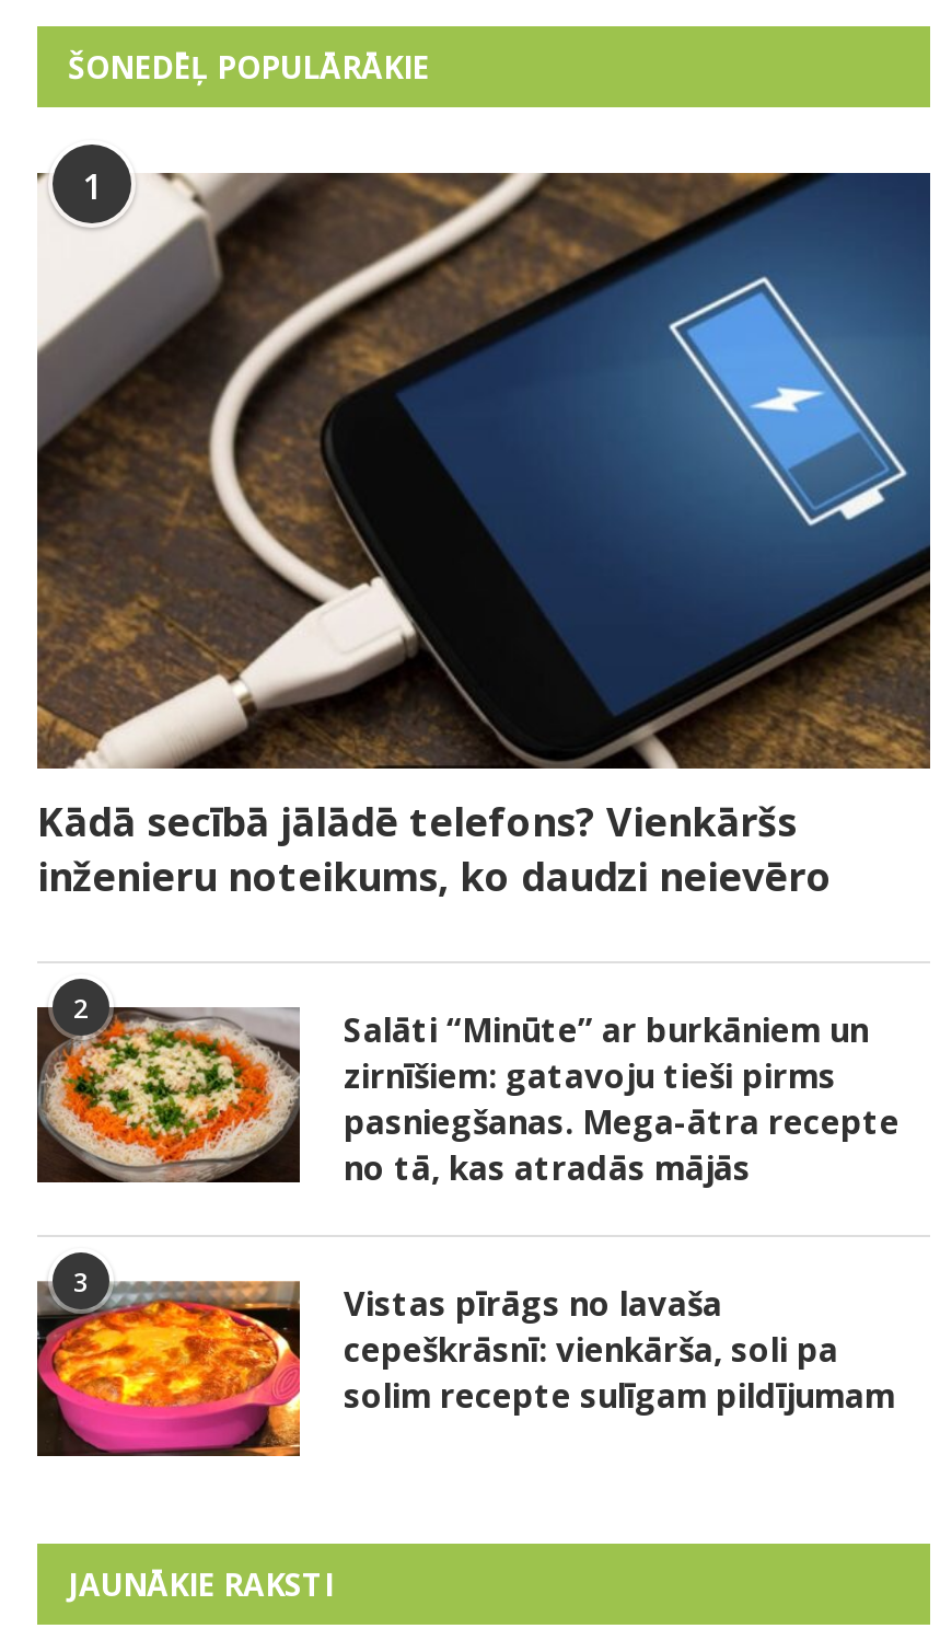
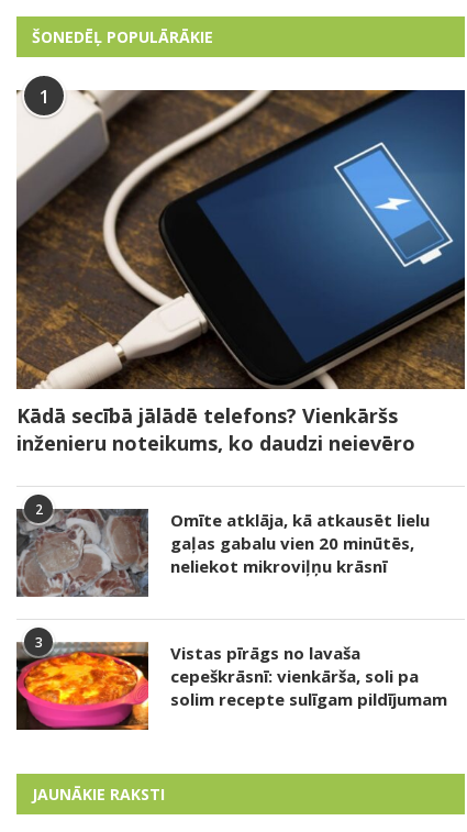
[37,1007,900,1189] [image] | Salāti “Minūte” ar burkāniem un | zirnīšiem: gatavoju tieši pirms | pasniegšanas. Mega-ātra recepte | no tā, kas atradās mājās -> [16,509,430,598] [image] | Omīte atklāja, kā atkausēt lielu | gaļas gabalu vien 20 minūtēs, | neliekot mikroviļņu krāsnī

